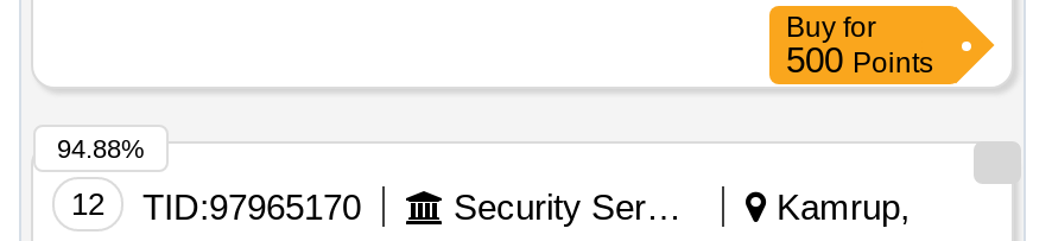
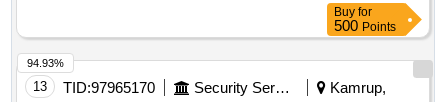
[57,135,145,163] 94.88% -> [27,57,64,69] 94.93%
[71,187,361,227] 12 TID:97965170 -> [33,79,155,96] 13 TID:97965170

